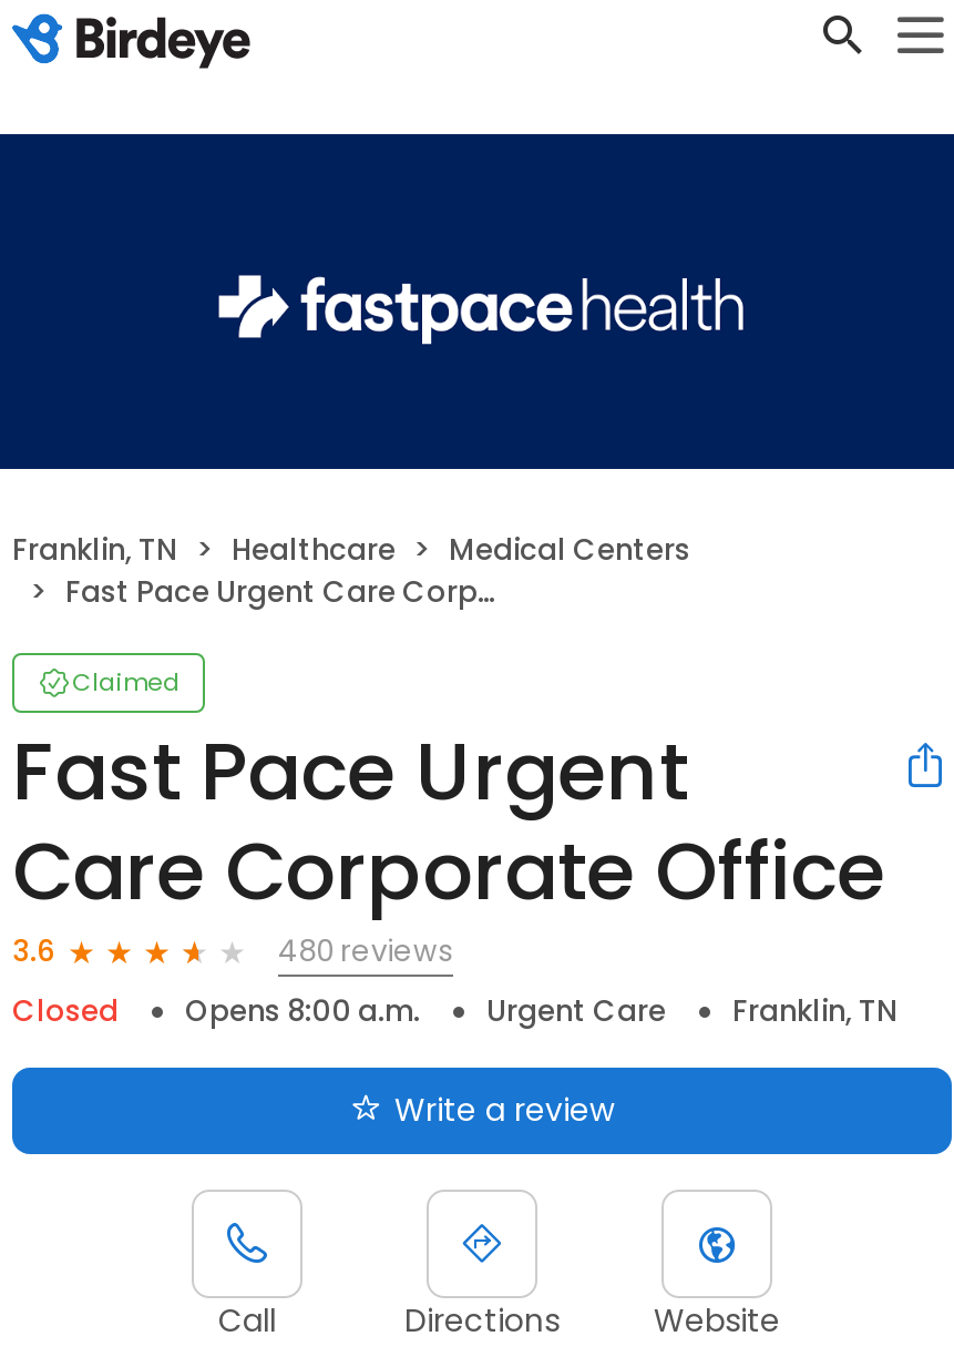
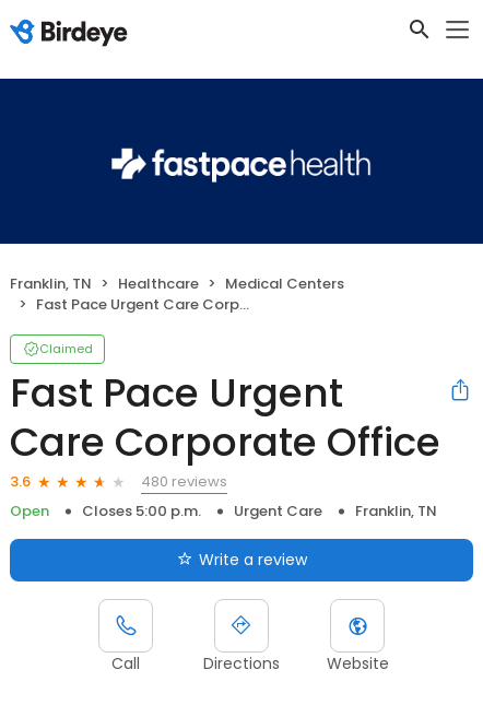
[12,990,420,1032] Closed | Opens 8:00 a.m. -> [10,500,201,521] Open | Closes 5:00 p.m.

